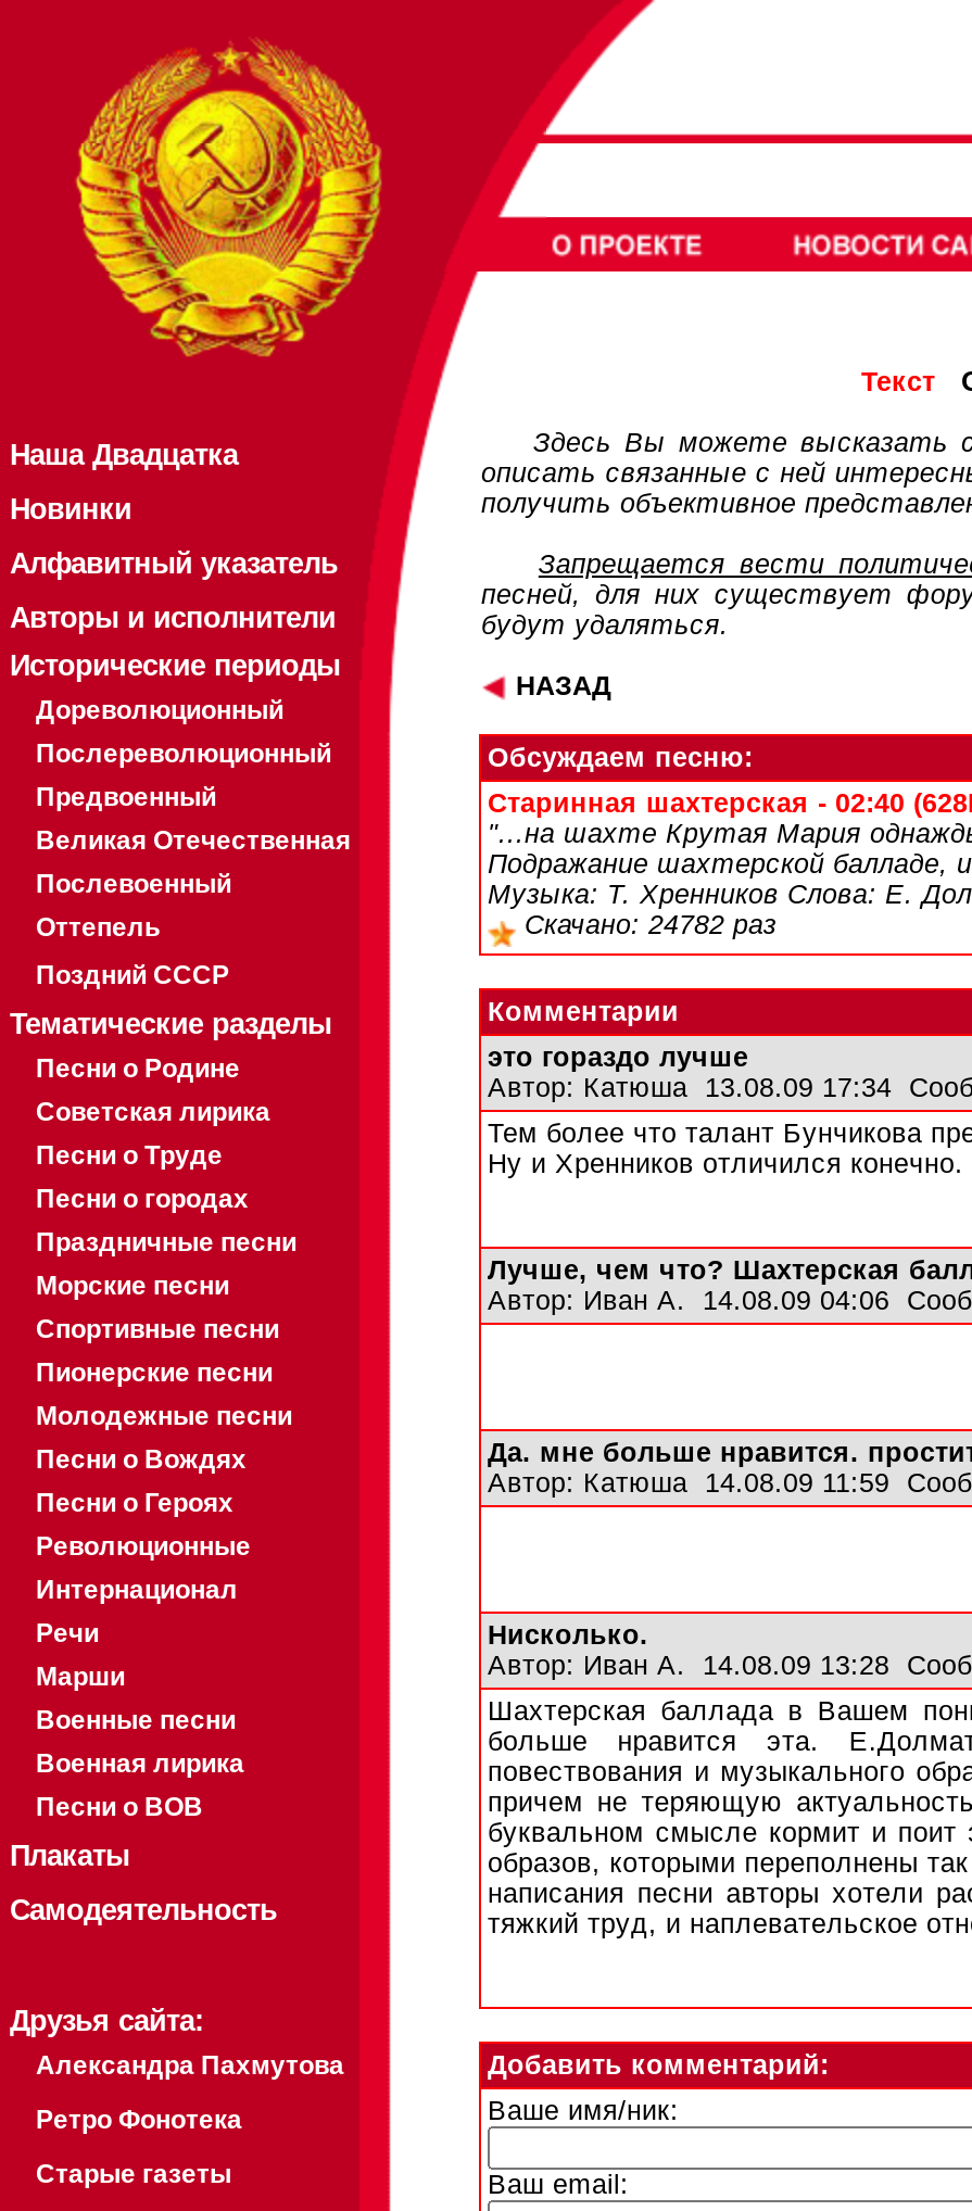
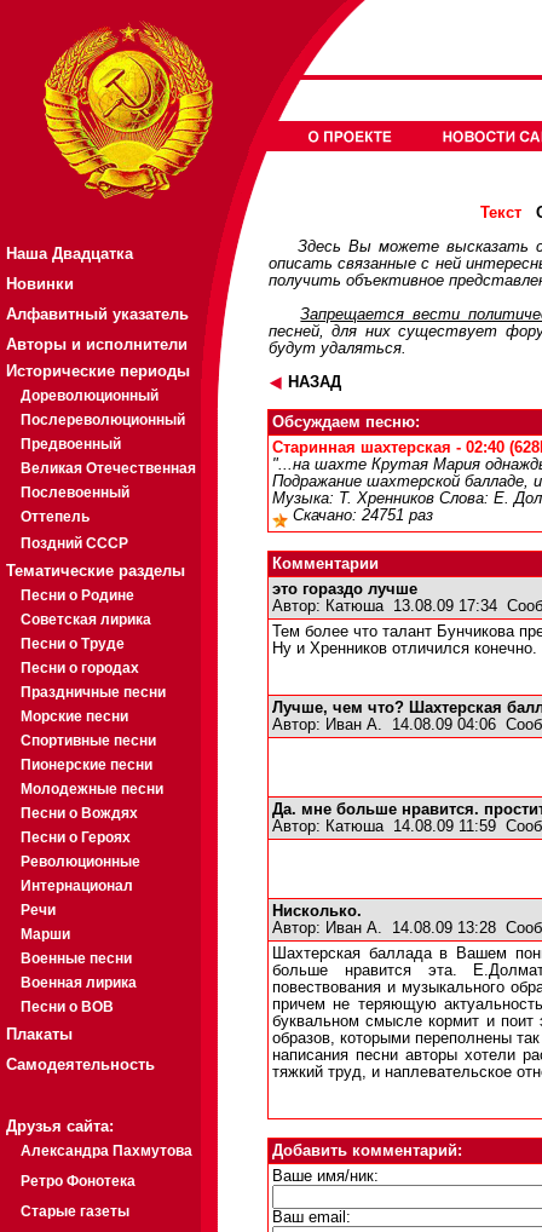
[516,910,777,940] Скачано: 24782 раз -> [288,507,433,524] Скачано: 24751 раз

